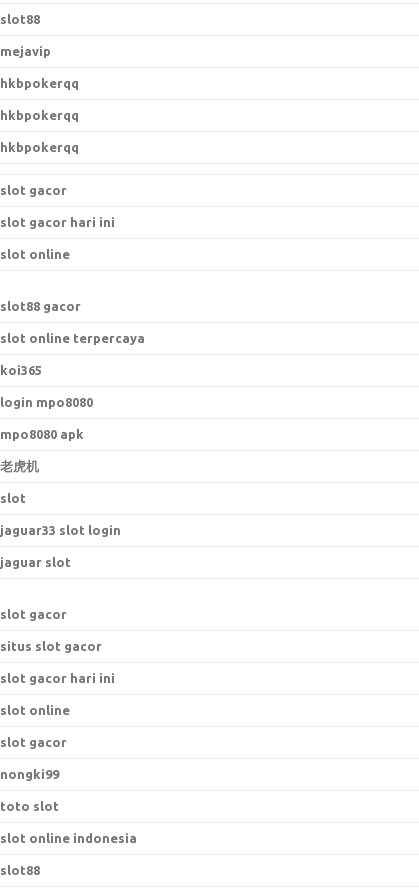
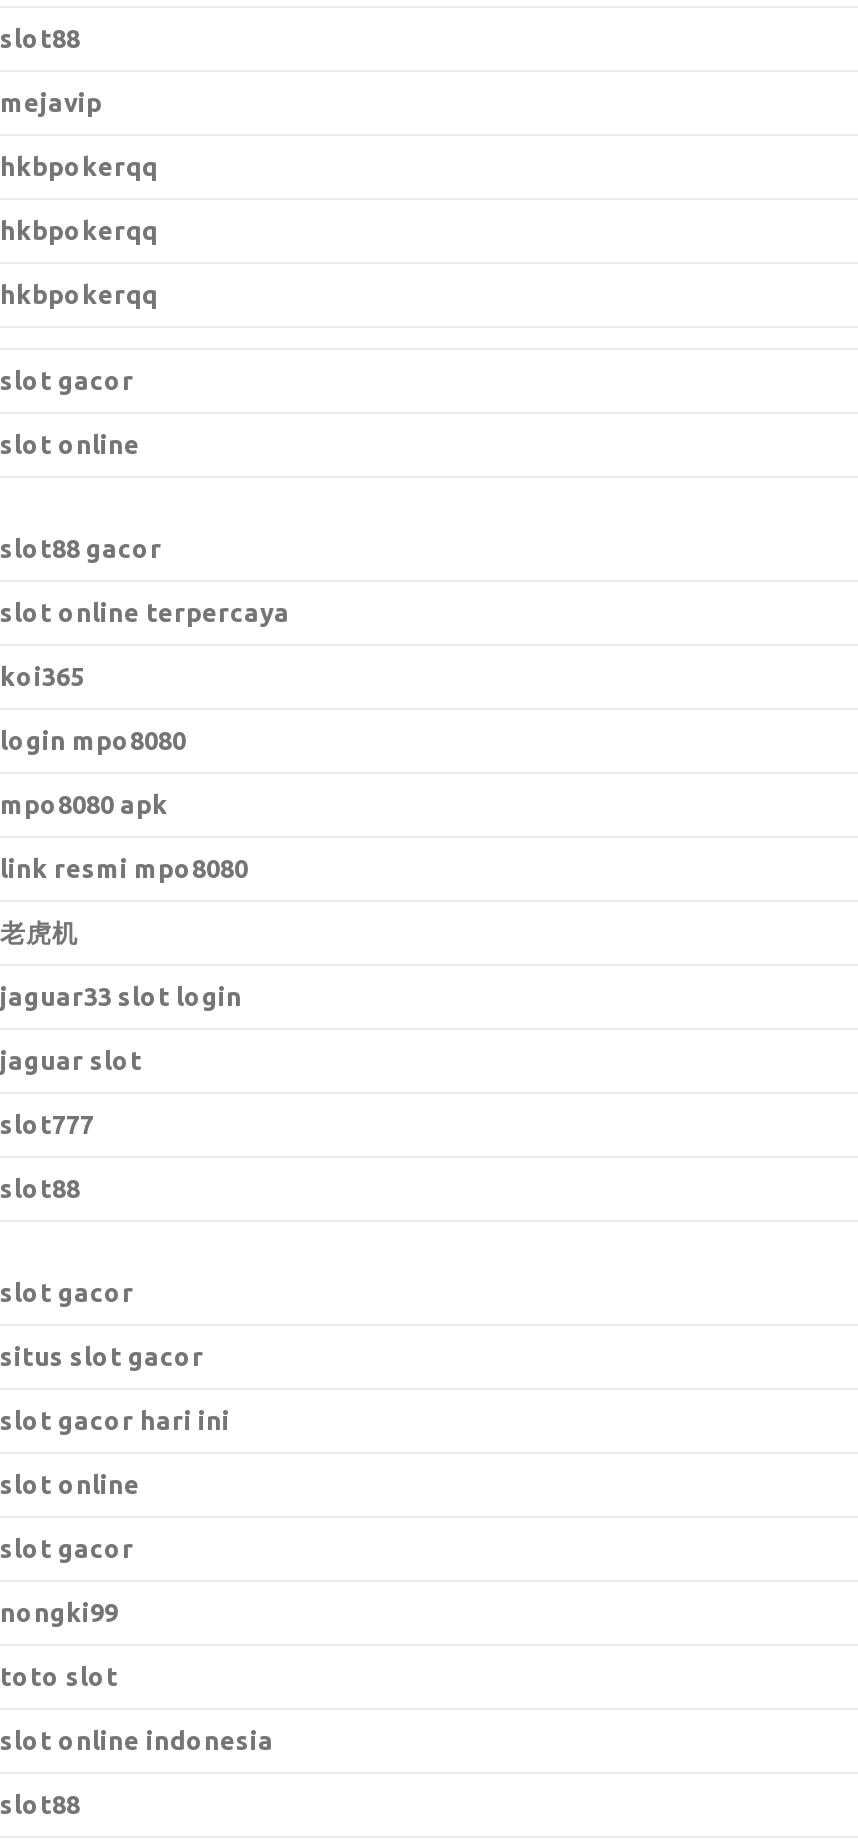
[0,215,115,229] slot gacor hari ini -> none
moved [0,247,145,441] -> [0,430,290,818]: slot online | slot88 gacor | slot online terpercaya | koi365 | login mpo8080 | mpo8080 apk
none -> [0,854,248,882] link resmi mpo8080
[0,491,26,505] slot -> none
moved [0,523,121,569] -> [0,982,242,1074]: jaguar33 slot login | jaguar slot
none -> [0,1110,94,1202] slot777 | slot88

